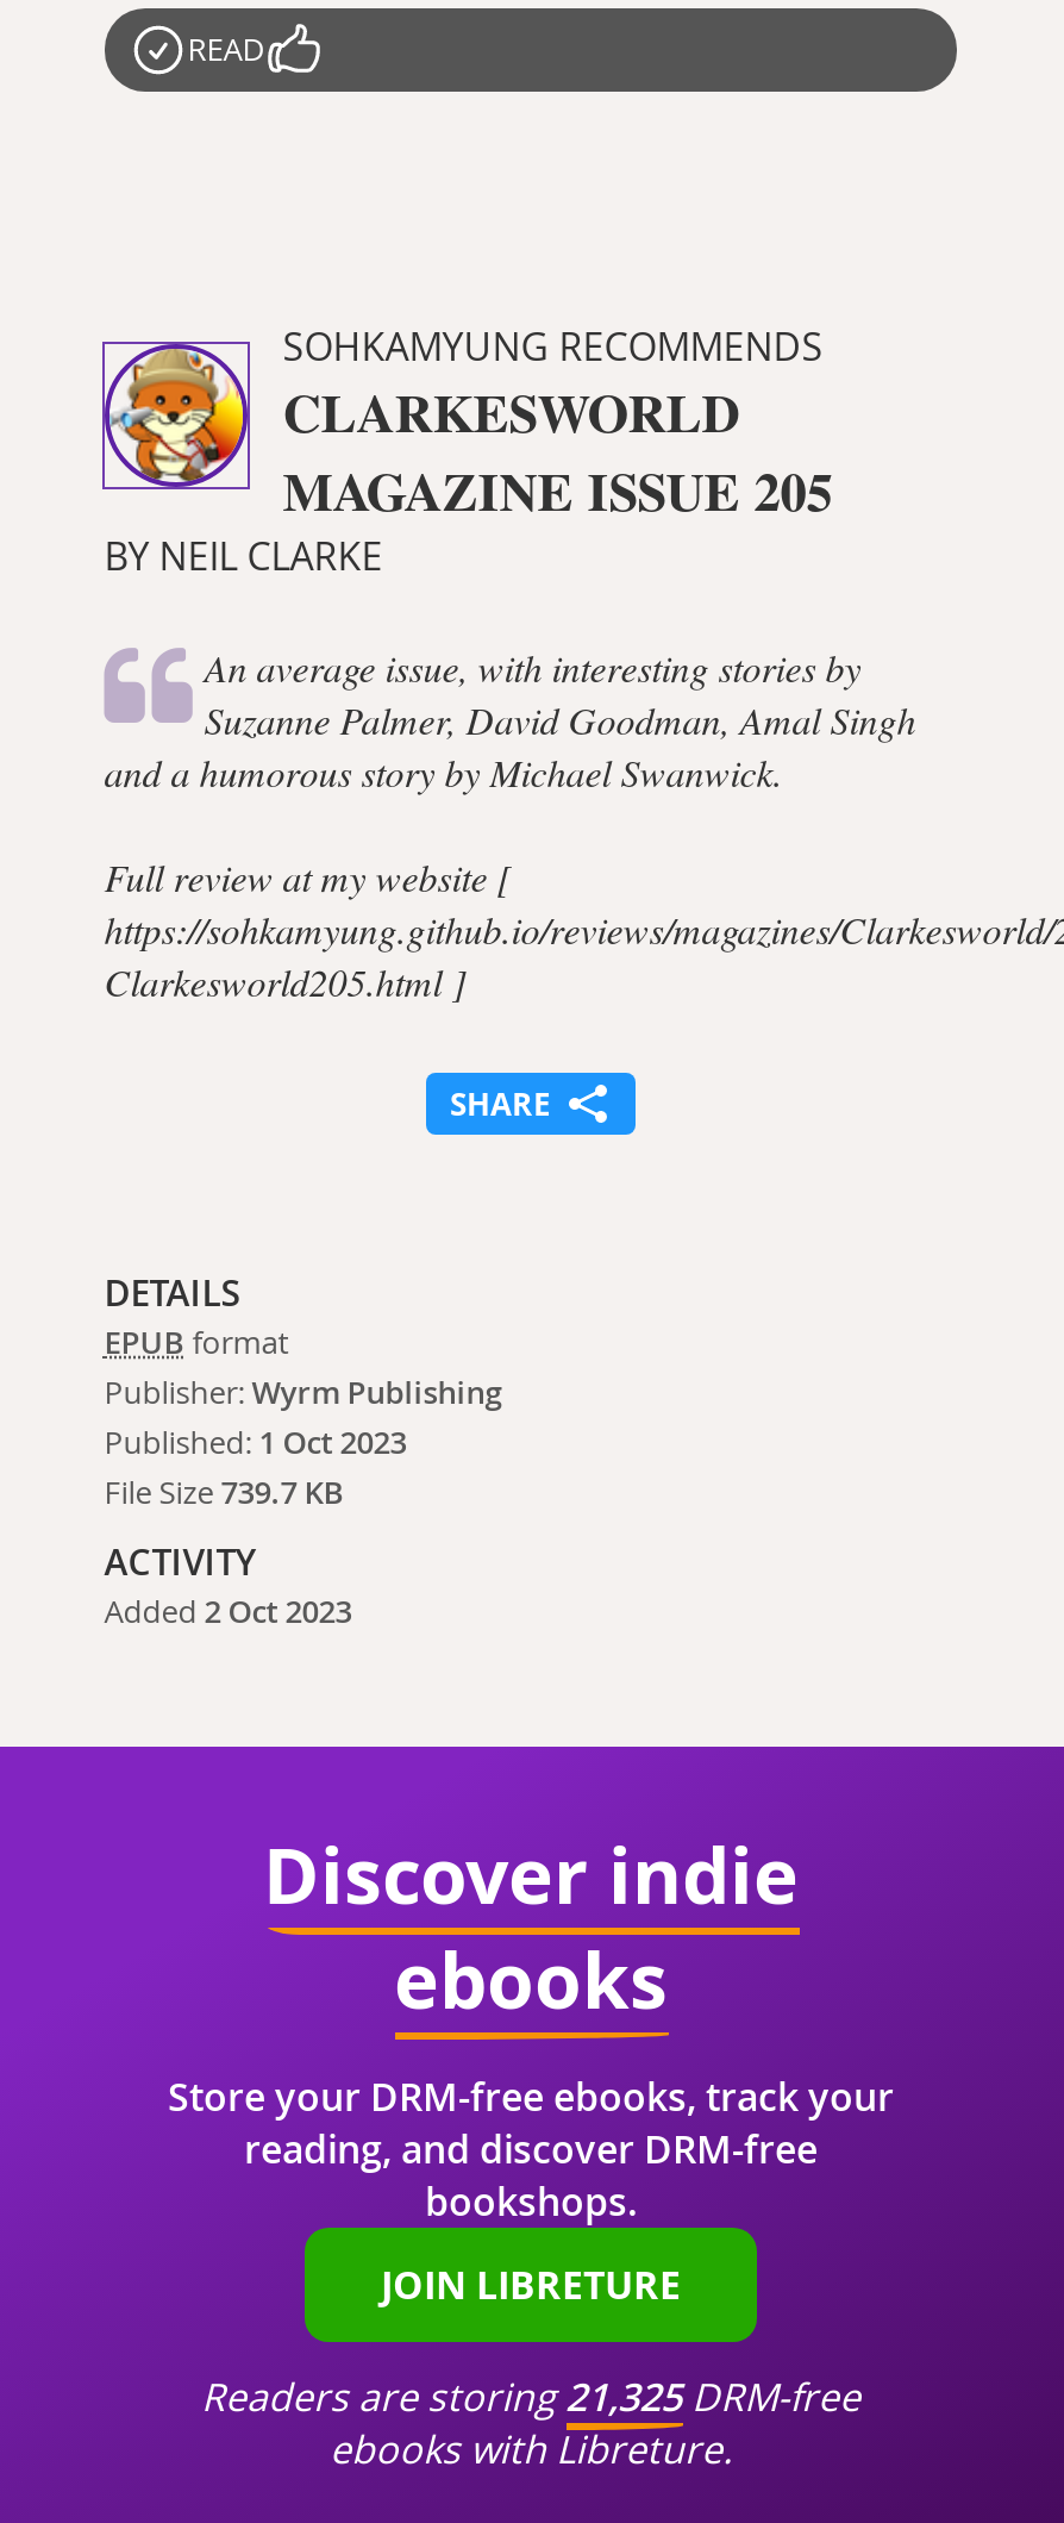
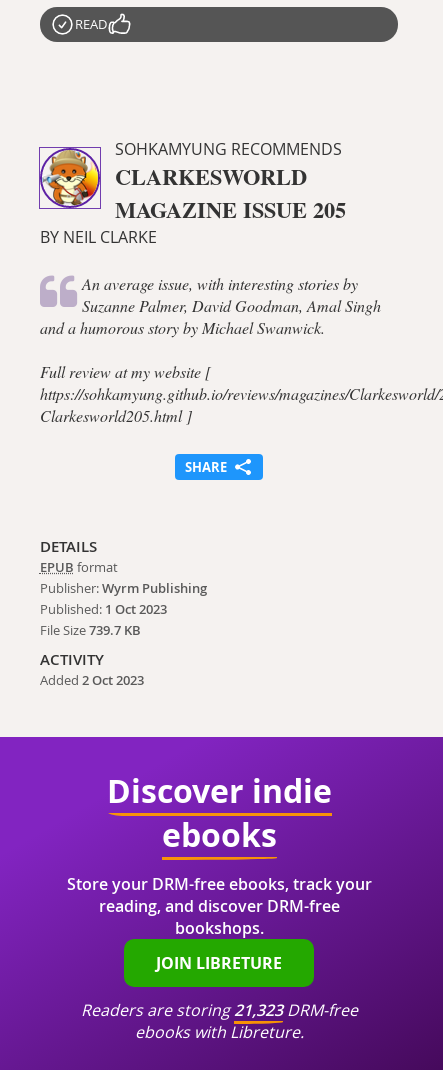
[201,2372,860,2424] Readers are storing21,325 DRM-free -> [80,999,357,1021] Readers are storing21,323 DRM-free

